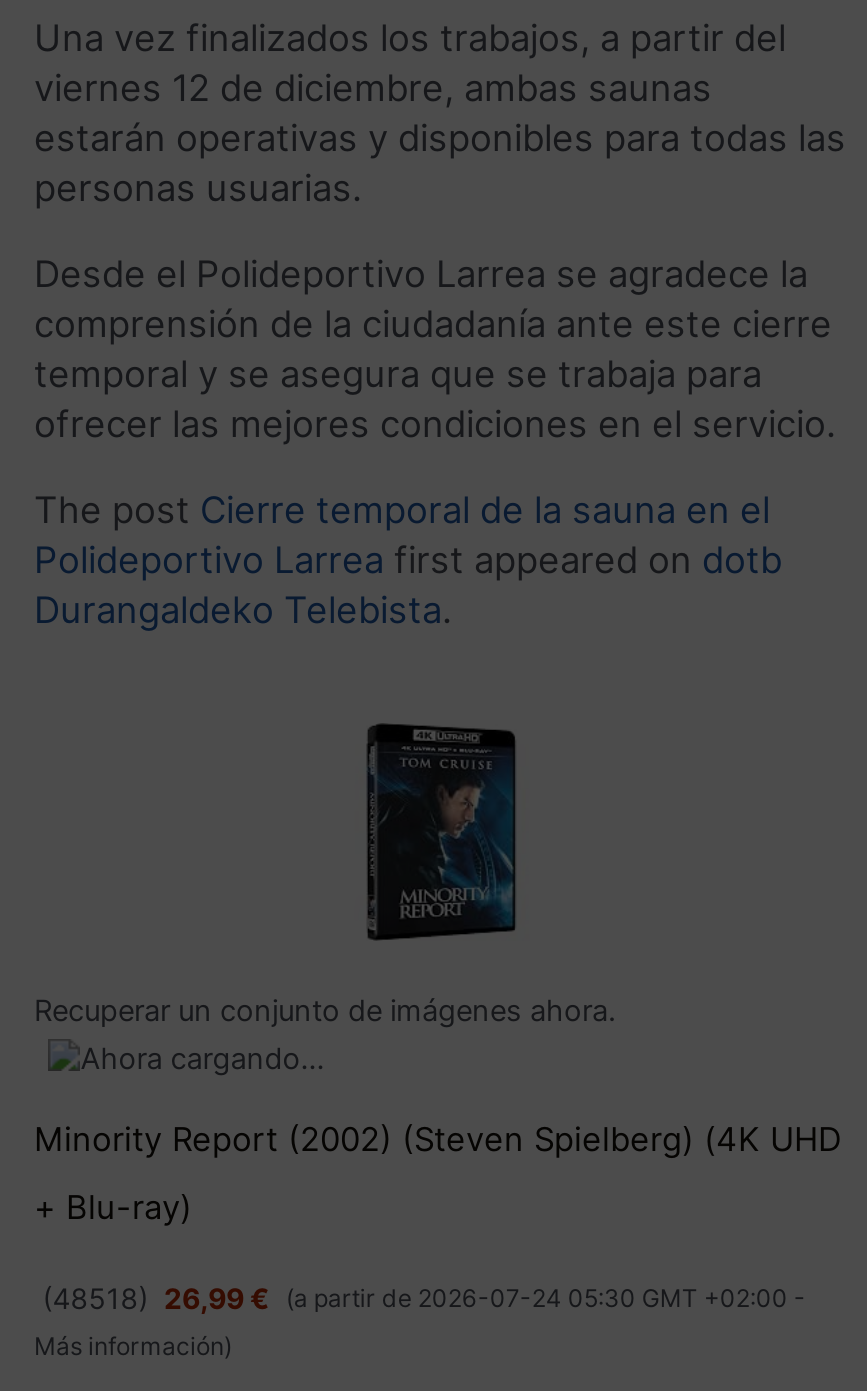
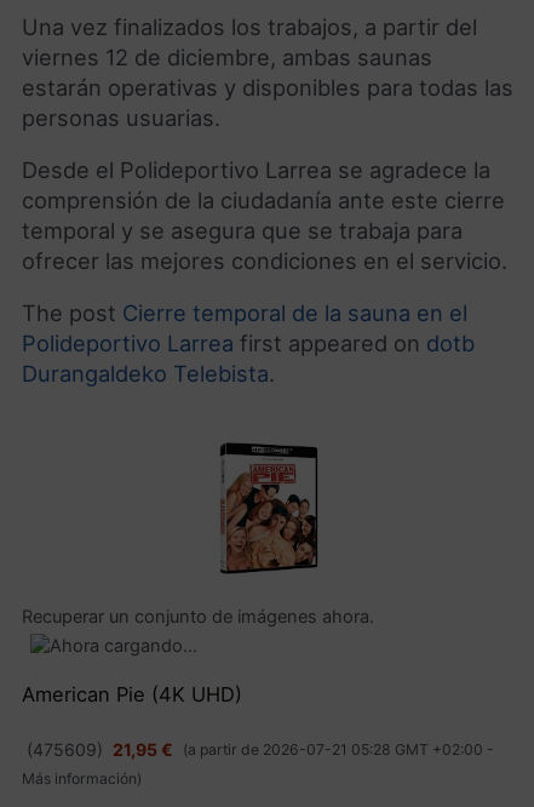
[362,729,522,937] [image] -> [219,445,318,573] [image]
[34,1118,842,1314] Minority Report (2002) (Steven Spielberg) (4K UHD | + Blu-ray) | (48518) 26,99 € (a partir de 2026-07-24 05:30 GMT +02:00 - -> [22,682,494,759] American Pie (4K UHD) | (475609) 21,95 € (a partir de 2026-07-21 05:28 GMT +02:00 -

